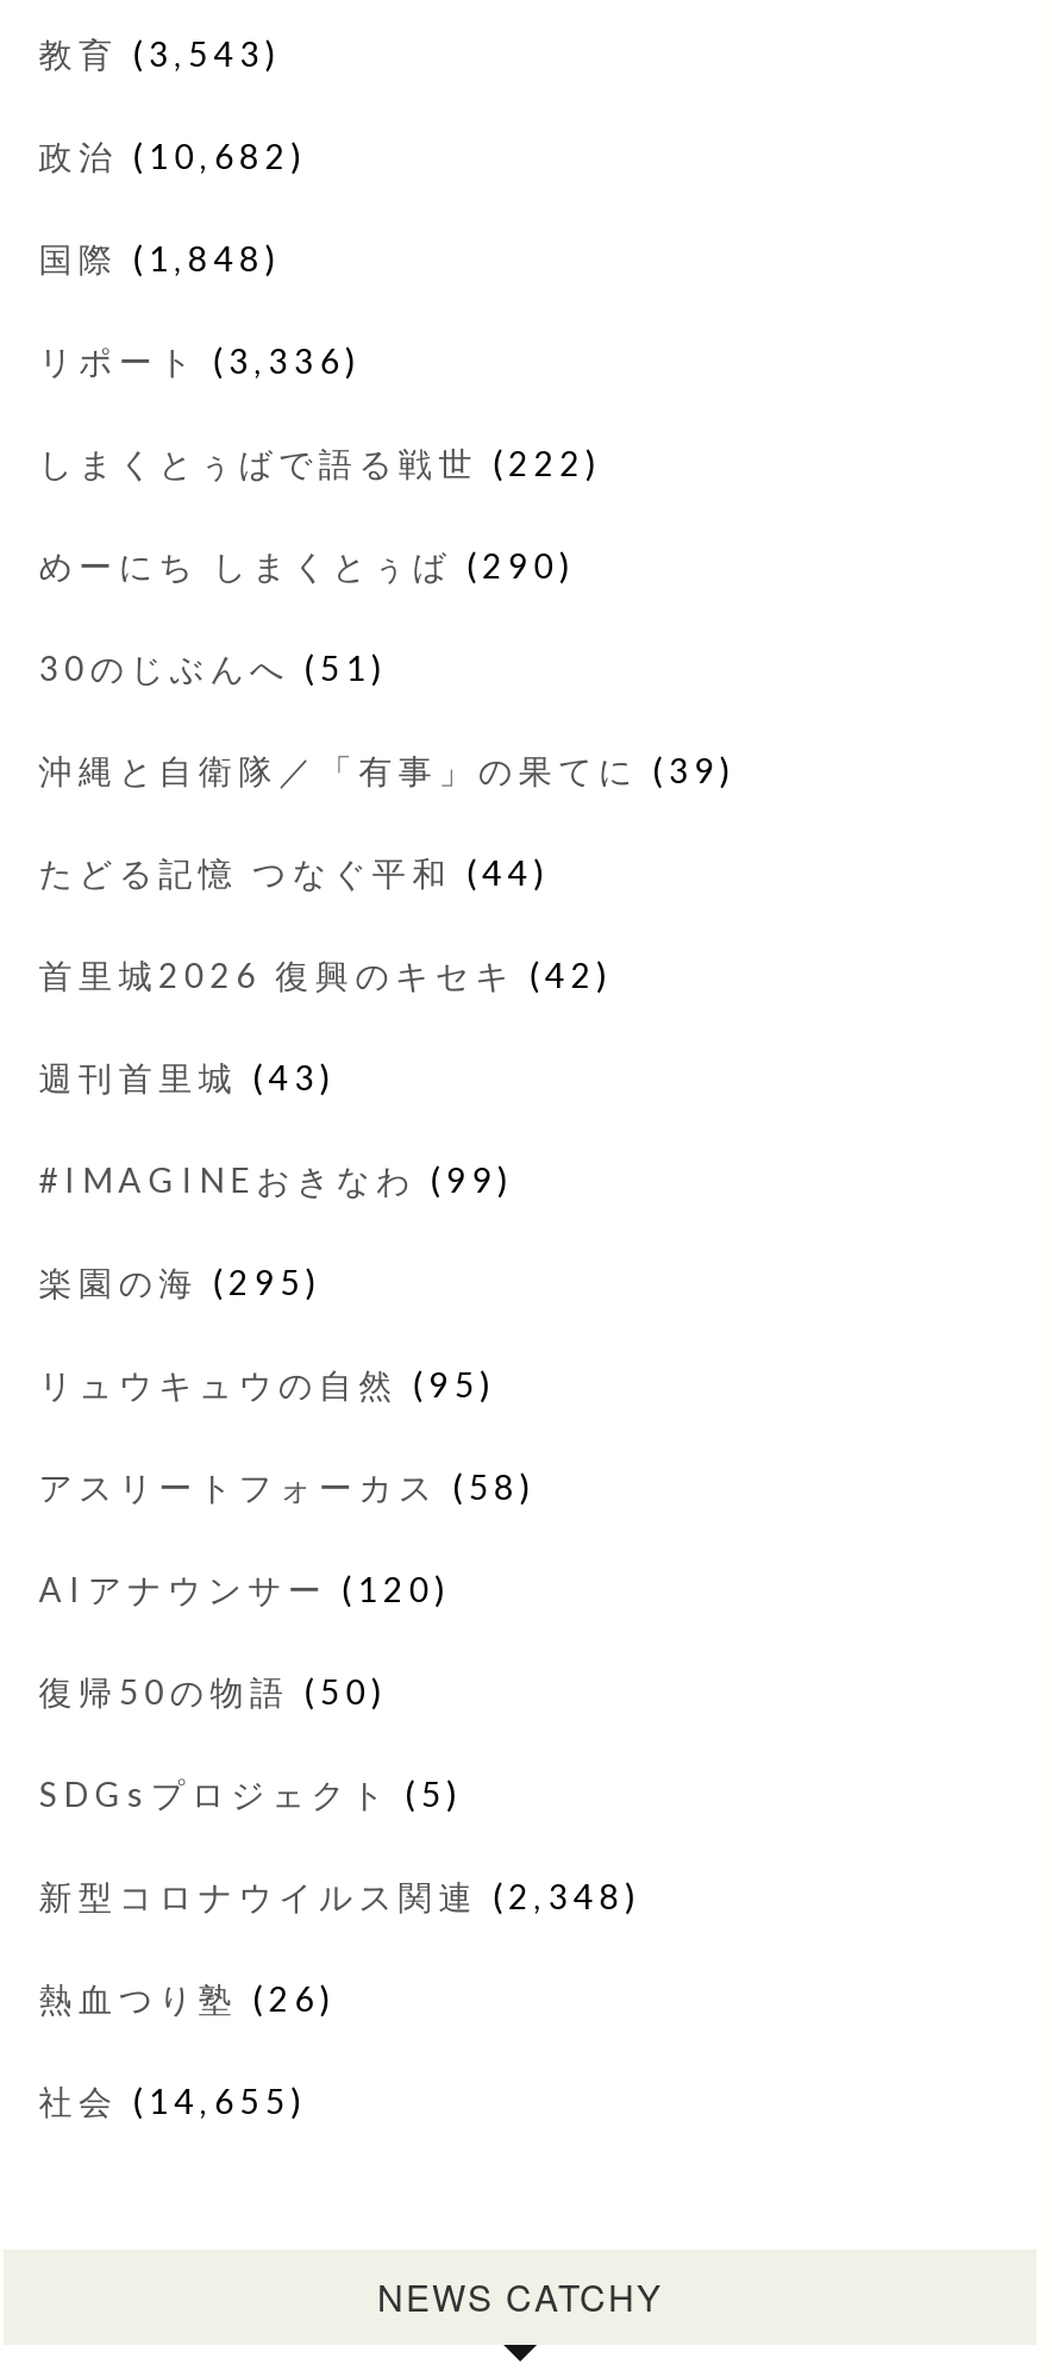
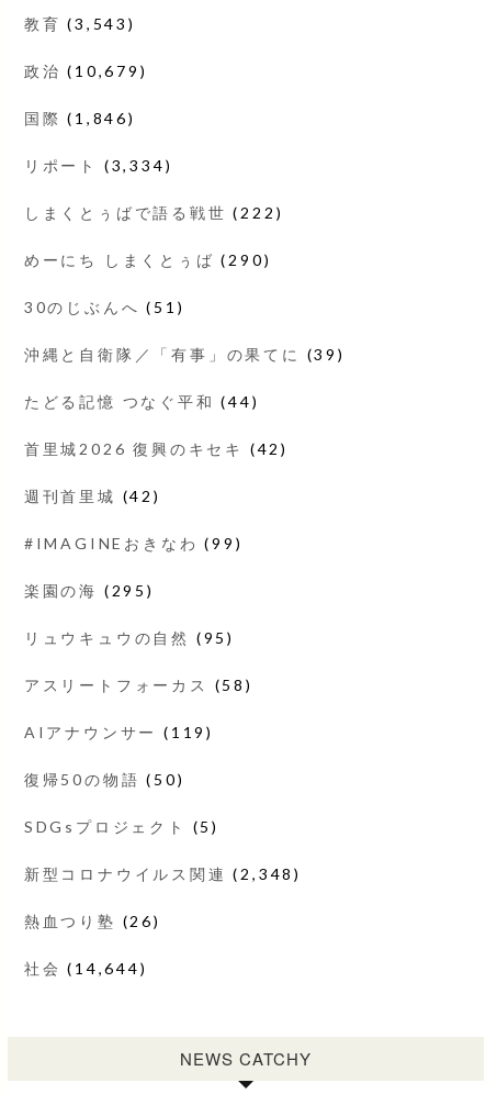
[39,135,307,175] 政治(10,682) -> [24,61,148,80] 政治(10,679)
[39,237,281,278] 国際(1,848) -> [24,108,136,127] 国際(1,846)
[39,339,361,380] リポート(3,336) -> [24,156,173,174] リポート(3,334)
[39,1056,336,1096] 週刊首里城(43) -> [24,486,161,505] 週刊首里城(42)
[39,1568,451,1608] AIアナウンサー(120) -> [24,722,214,741] AIアナウンサー(119)
[39,2080,307,2120] 社会(14,655) -> [24,958,148,977] 社会(14,644)

